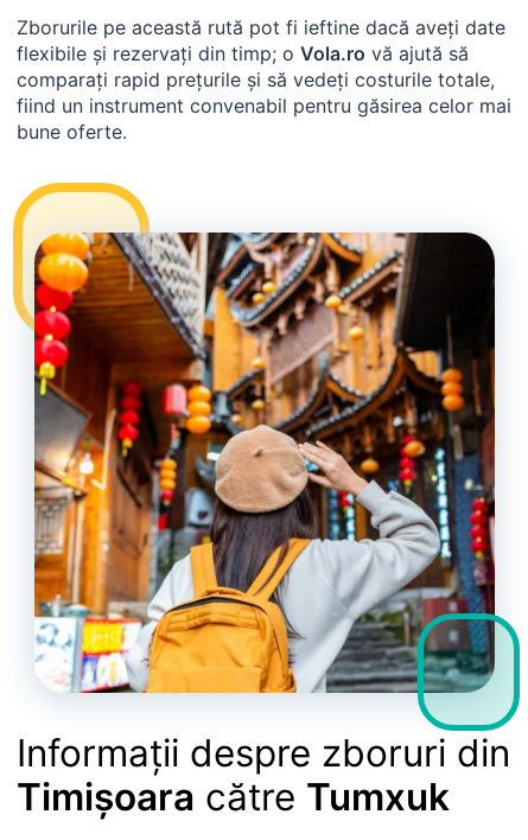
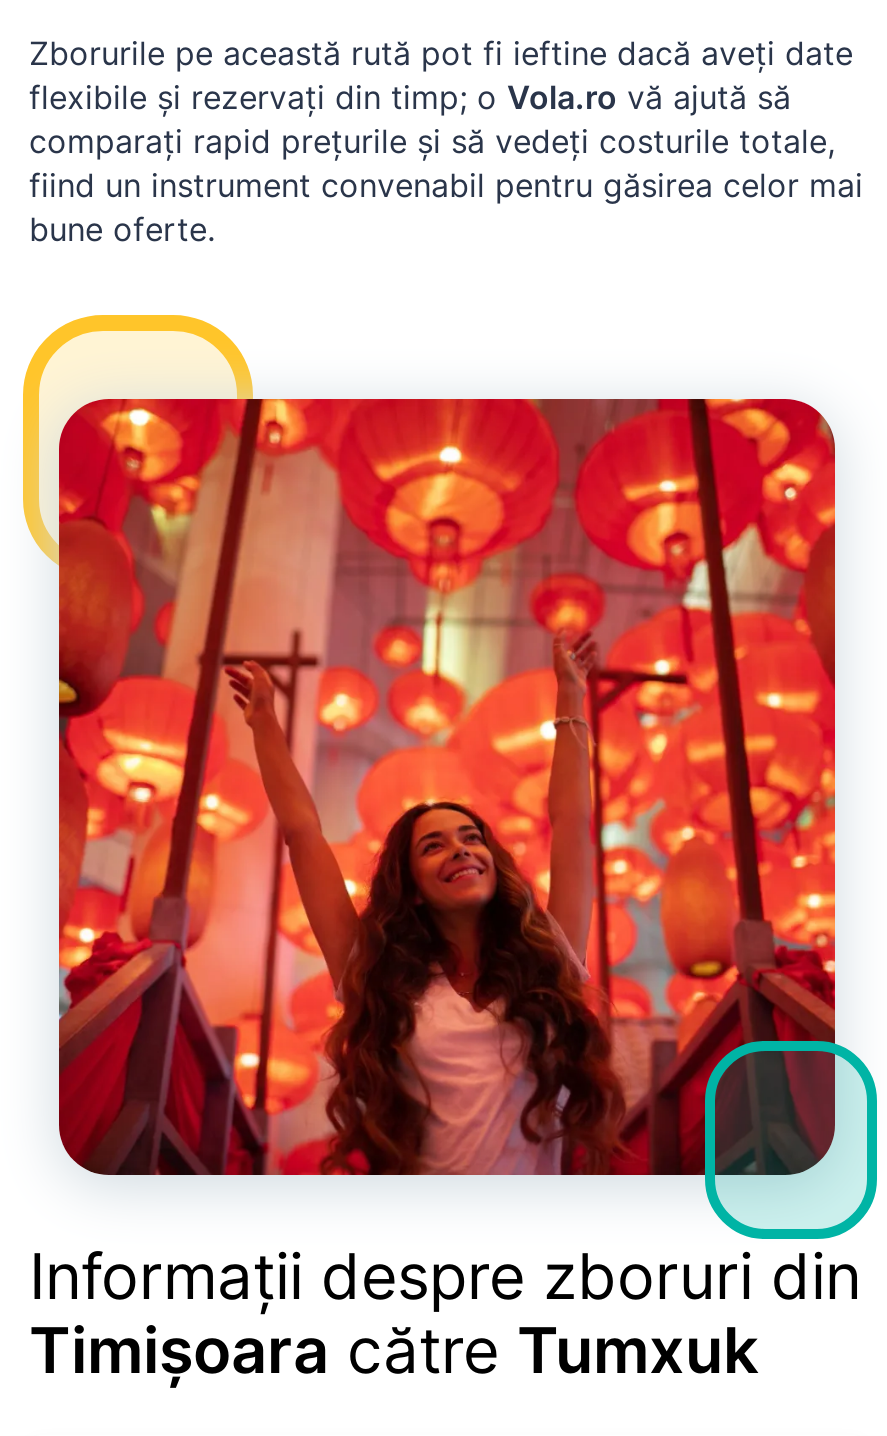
[33,231,496,694] [image] -> [57,397,837,1177] [image]

